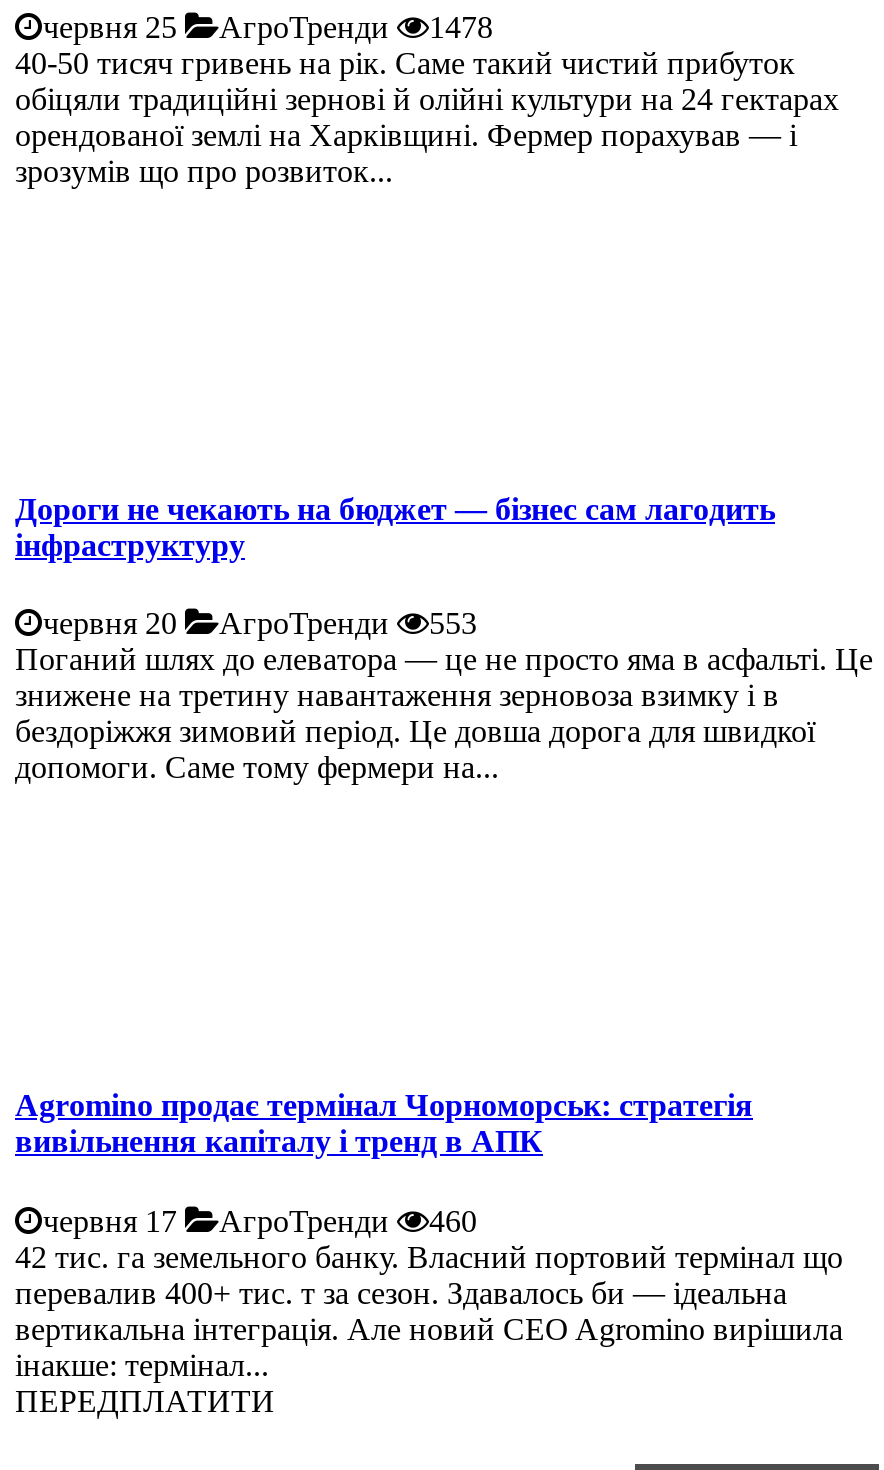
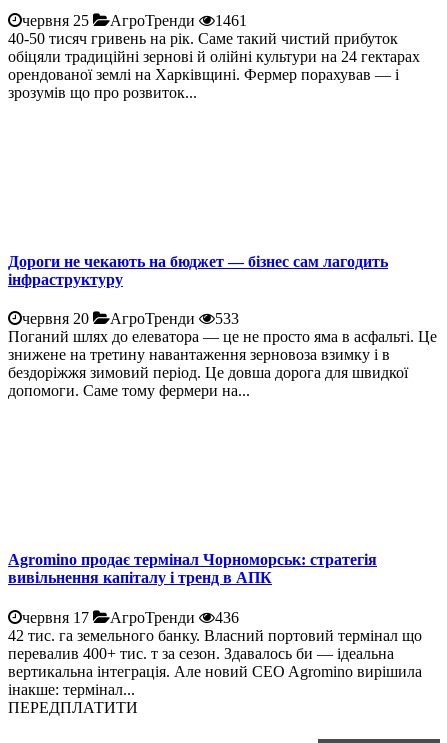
[43,9,493,43] червня 25 АгроТренди 1478 -> [22,12,247,29] червня 25 АгроТренди 1461
[43,606,477,640] червня 20 АгроТренди 553 -> [22,310,239,327] червня 20 АгроТренди 533
[43,1203,477,1237] червня 17 АгроТренди 460 -> [22,609,239,626] червня 17 АгроТренди 436

